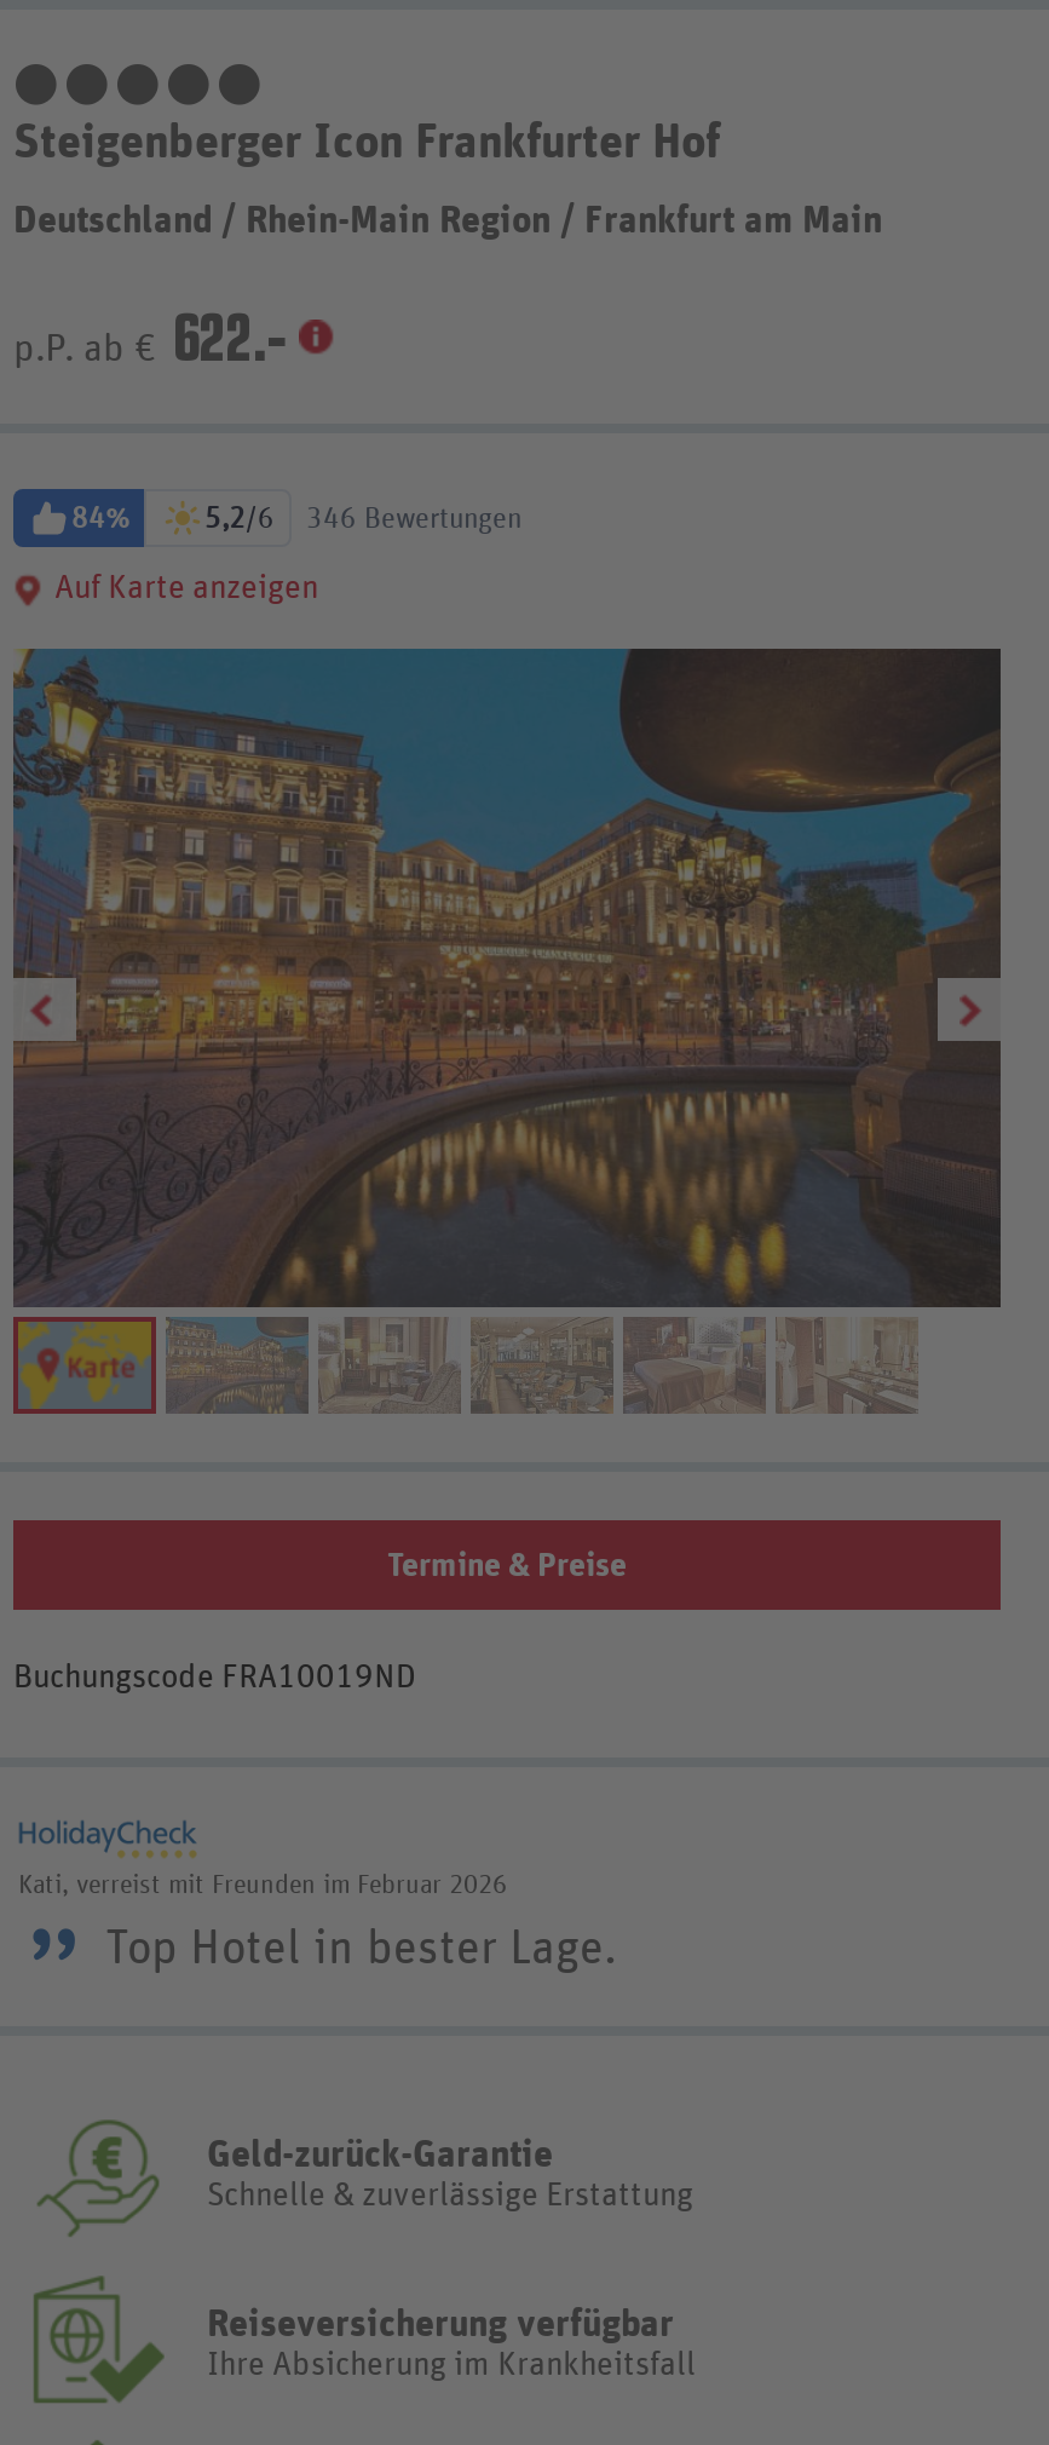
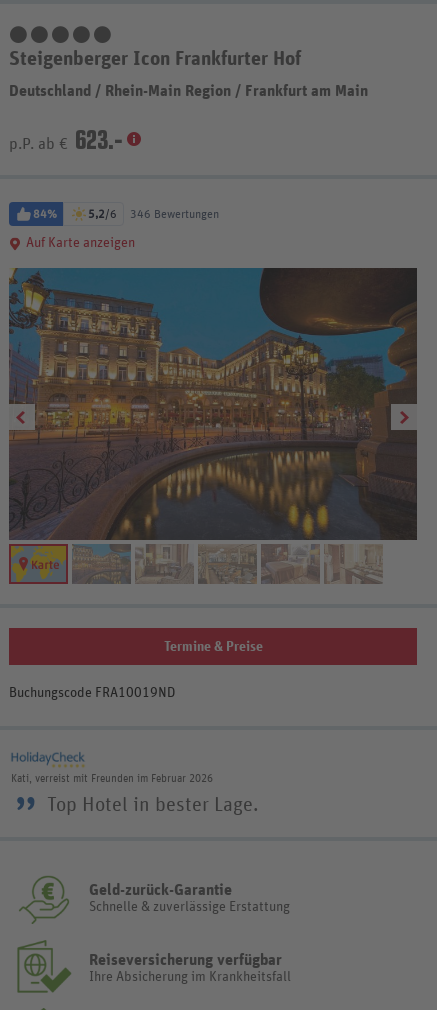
[13,300,287,375] p.P. ab € 622.- -> [9,124,122,155] p.P. ab € 623.-

